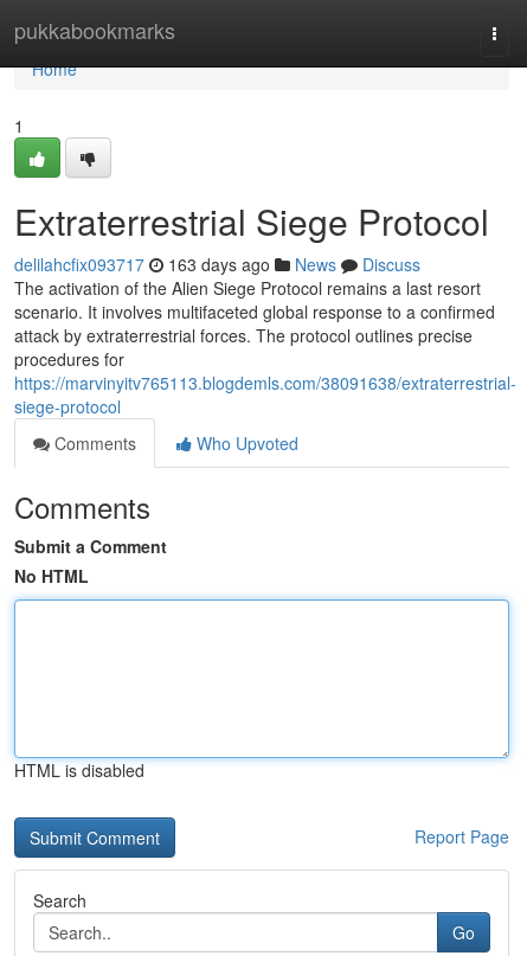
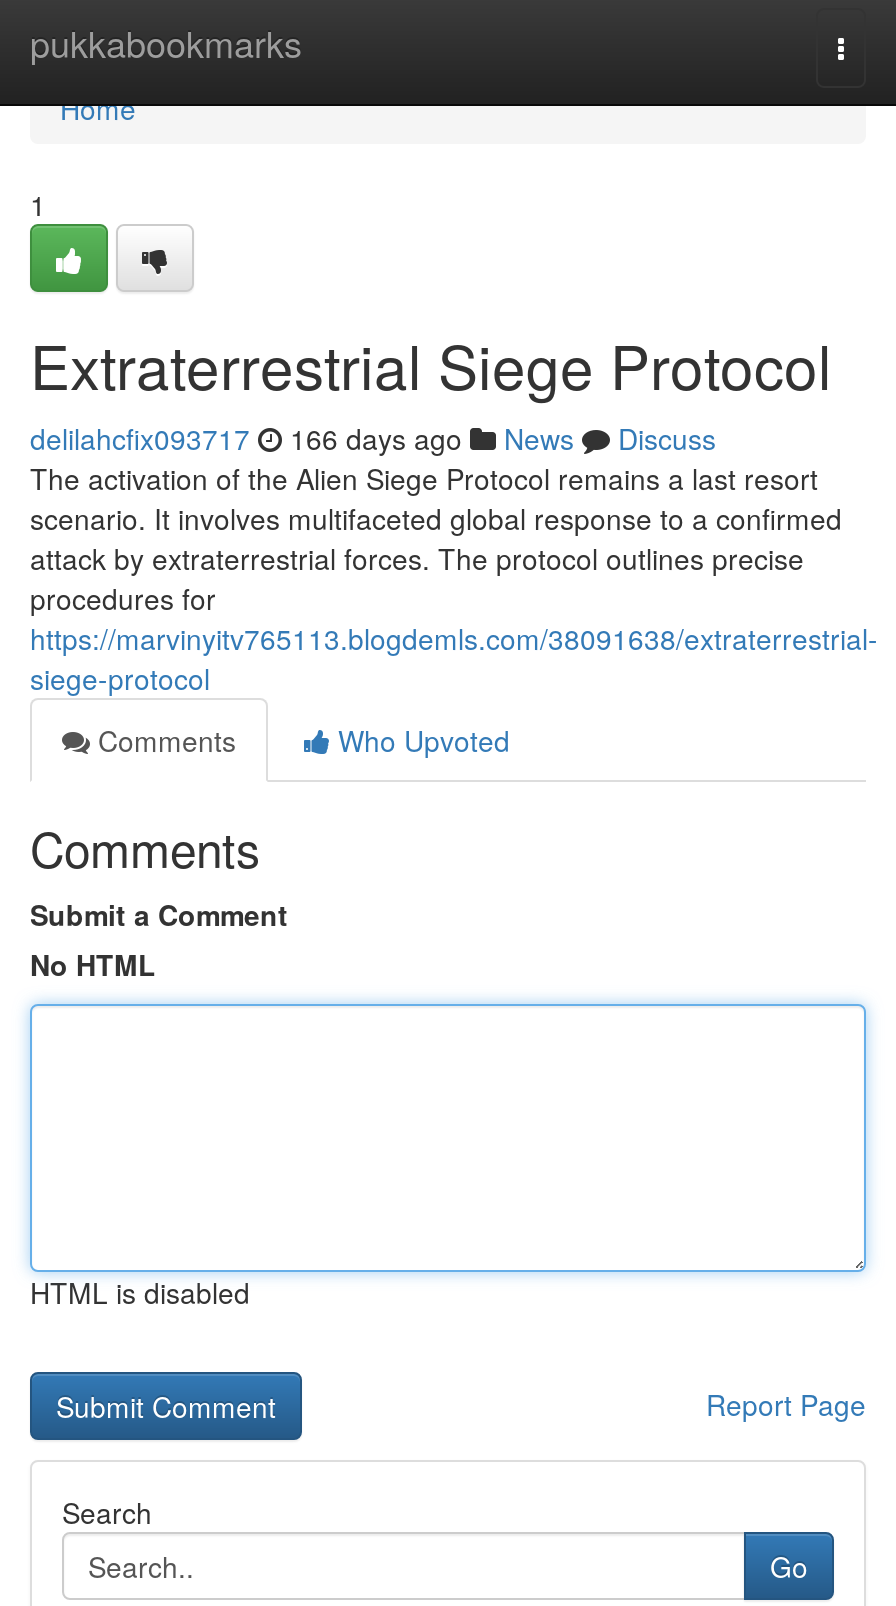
[14,252,420,276] delilahcfix093717 163 days ago News Discuss -> [30,418,716,458] delilahcfix093717 166 days ago News Discuss

